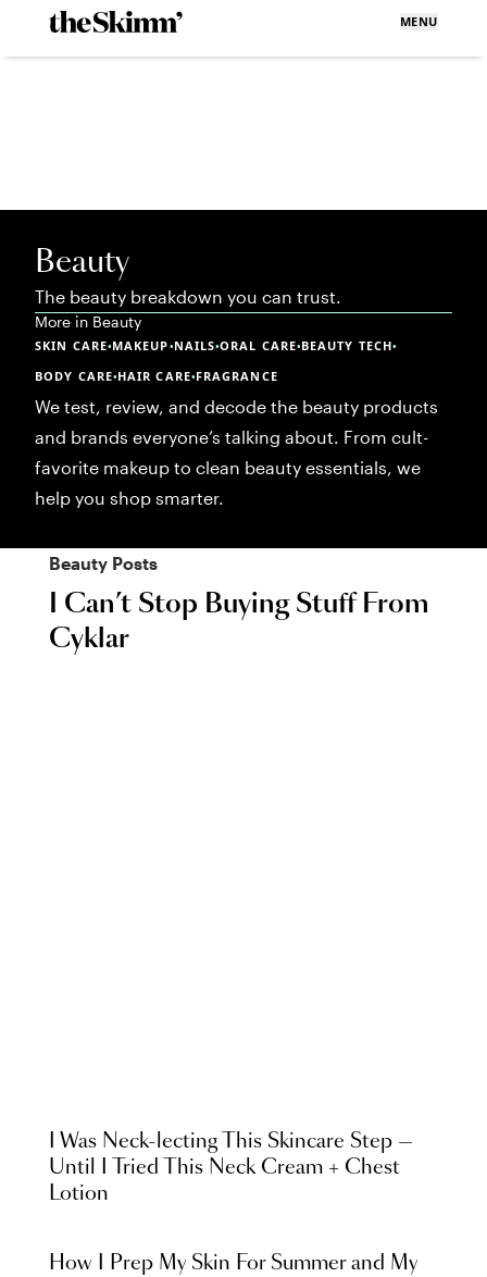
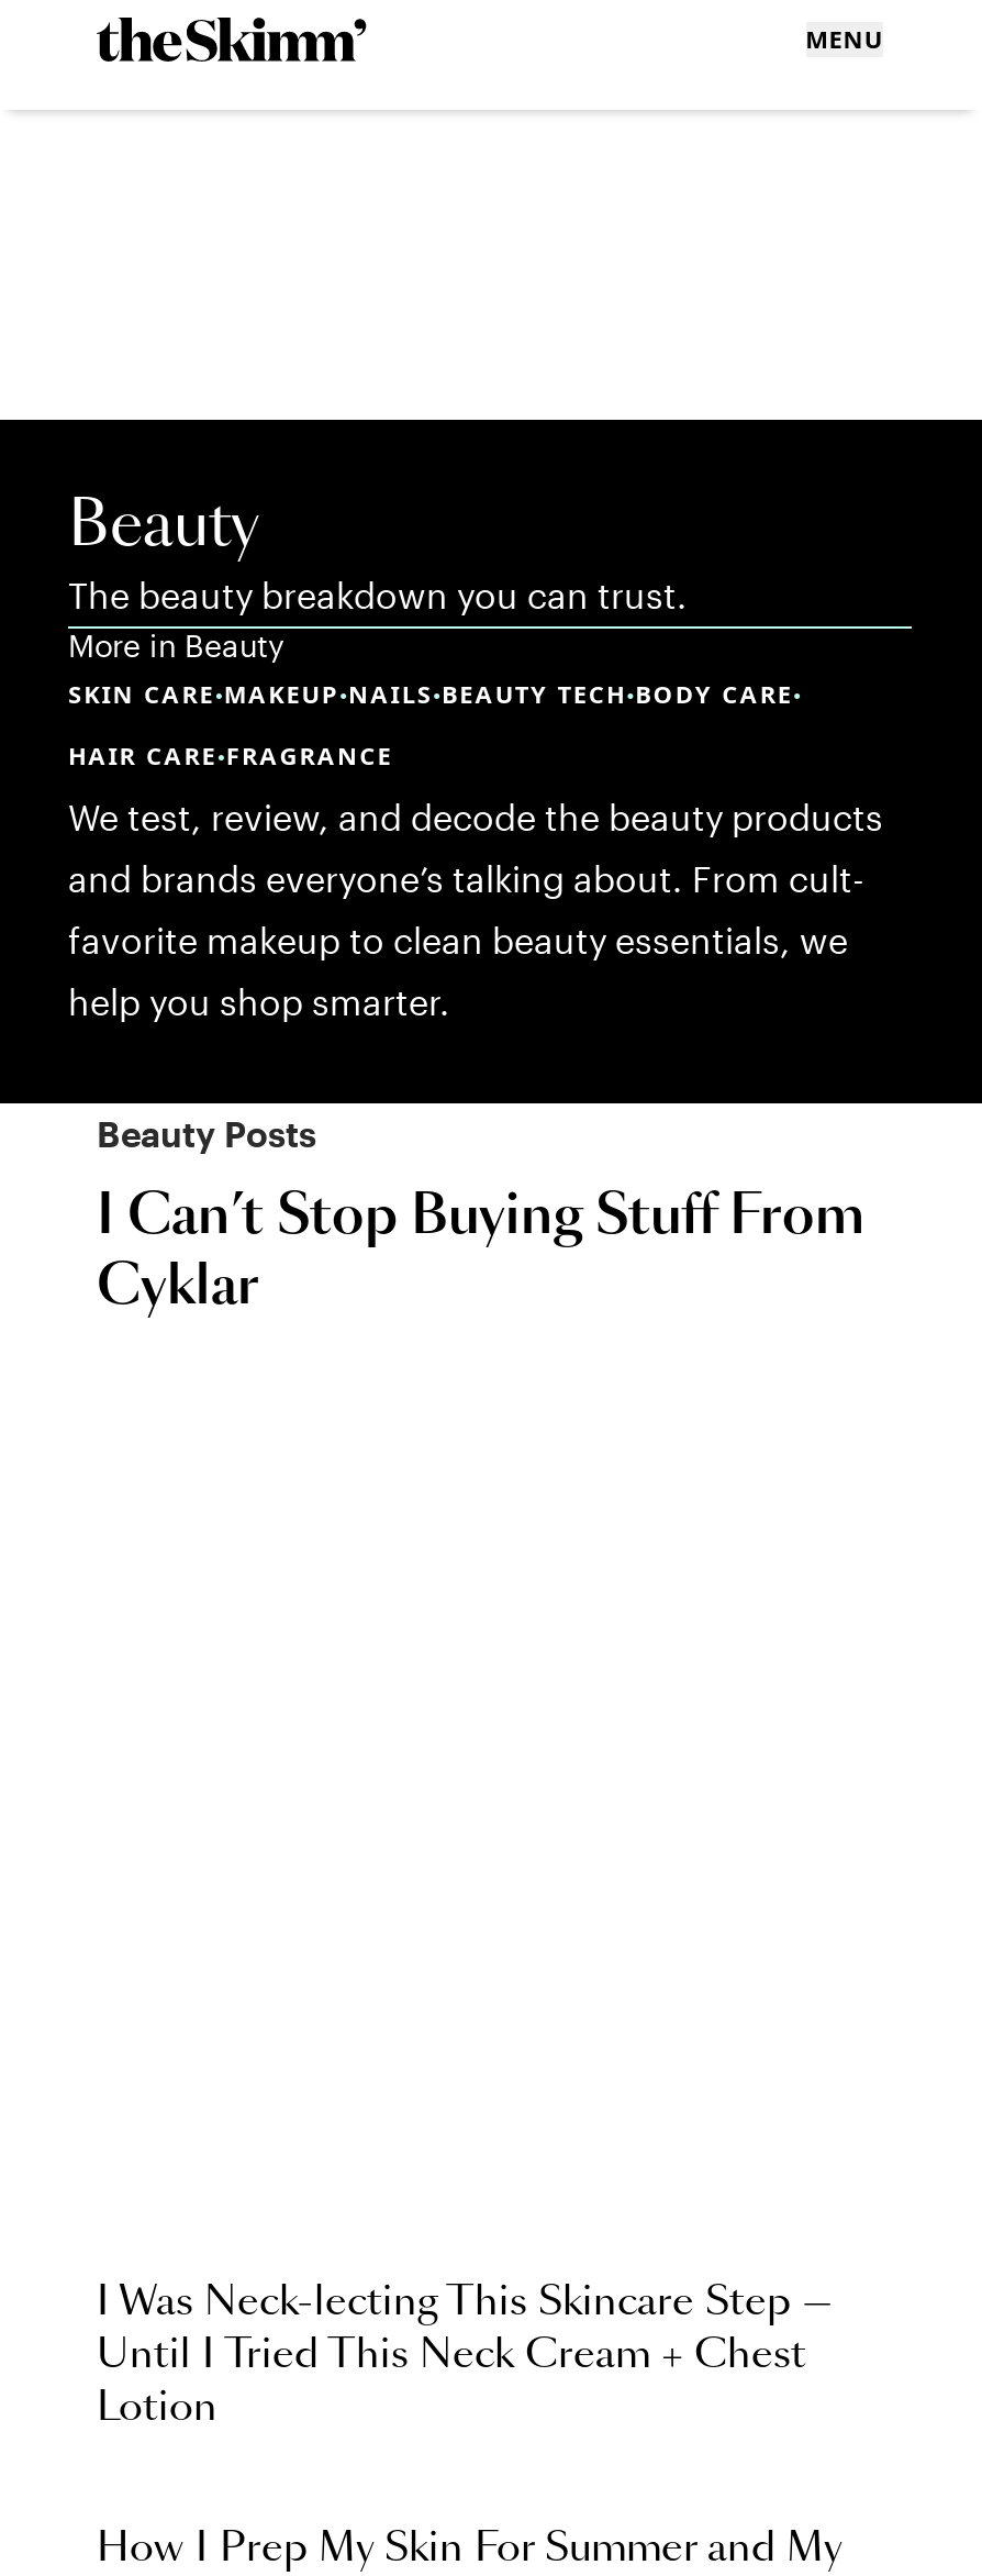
[35,337,397,354] SKIN CARE•MAKEUP•NAILS•ORAL CARE•BEAUTY TECH• -> [68,677,802,710] SKIN CARE•MAKEUP•NAILS•BEAUTY TECH•BODY CARE•
[35,368,278,384] BODY CARE•HAIR CARE•FRAGRANCE -> [68,739,393,771] HAIR CARE•FRAGRANCE

